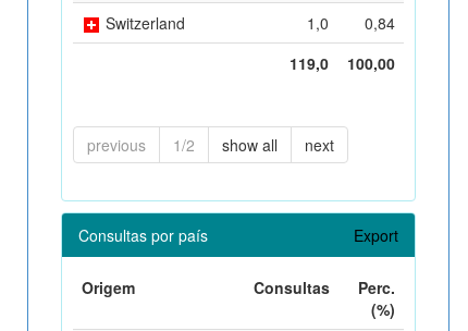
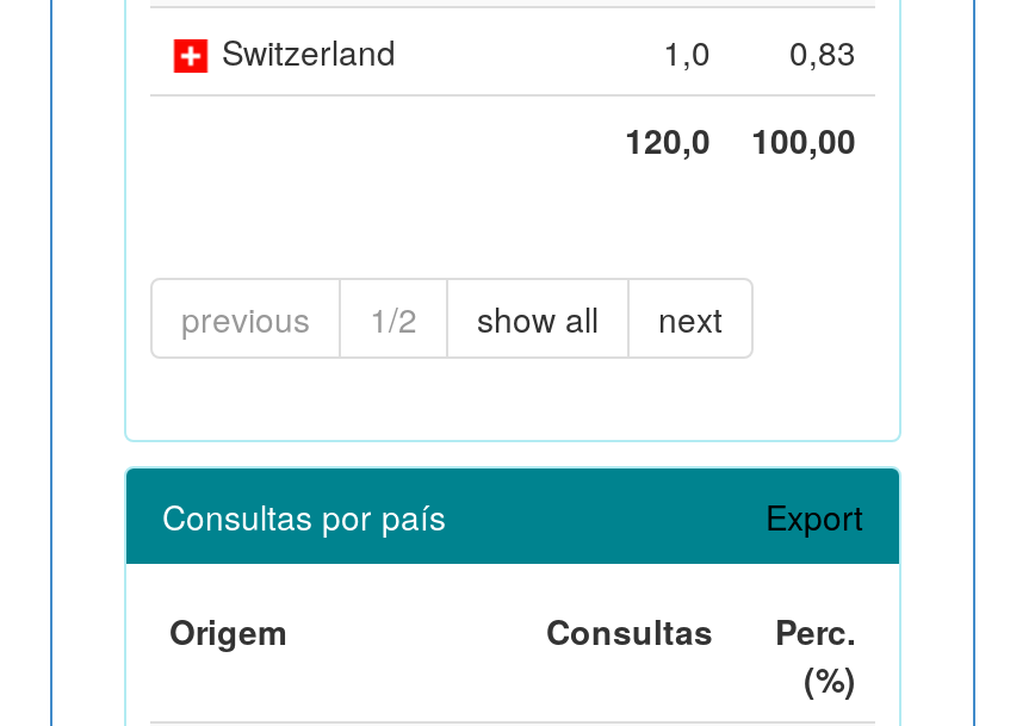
[307,11,395,33] 1,0 0,84 -> [663,26,856,74] 1,0 0,83
[290,52,395,73] 119,0 100,00 -> [625,114,856,162] 120,0 100,00

